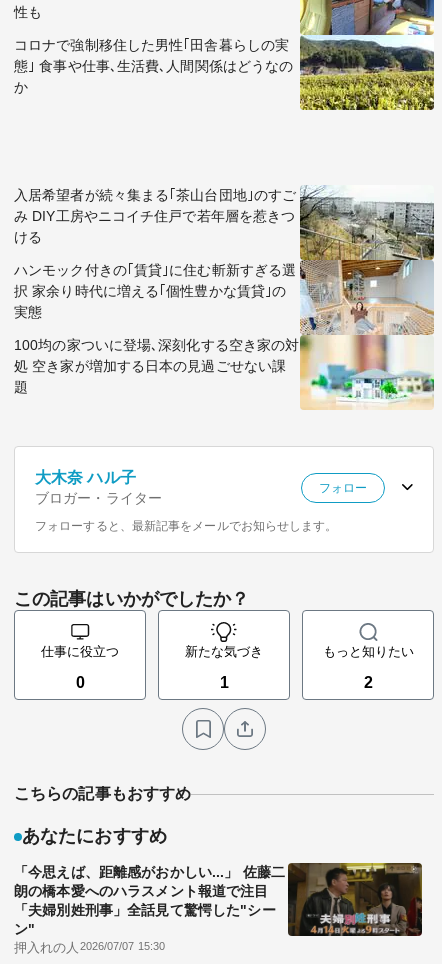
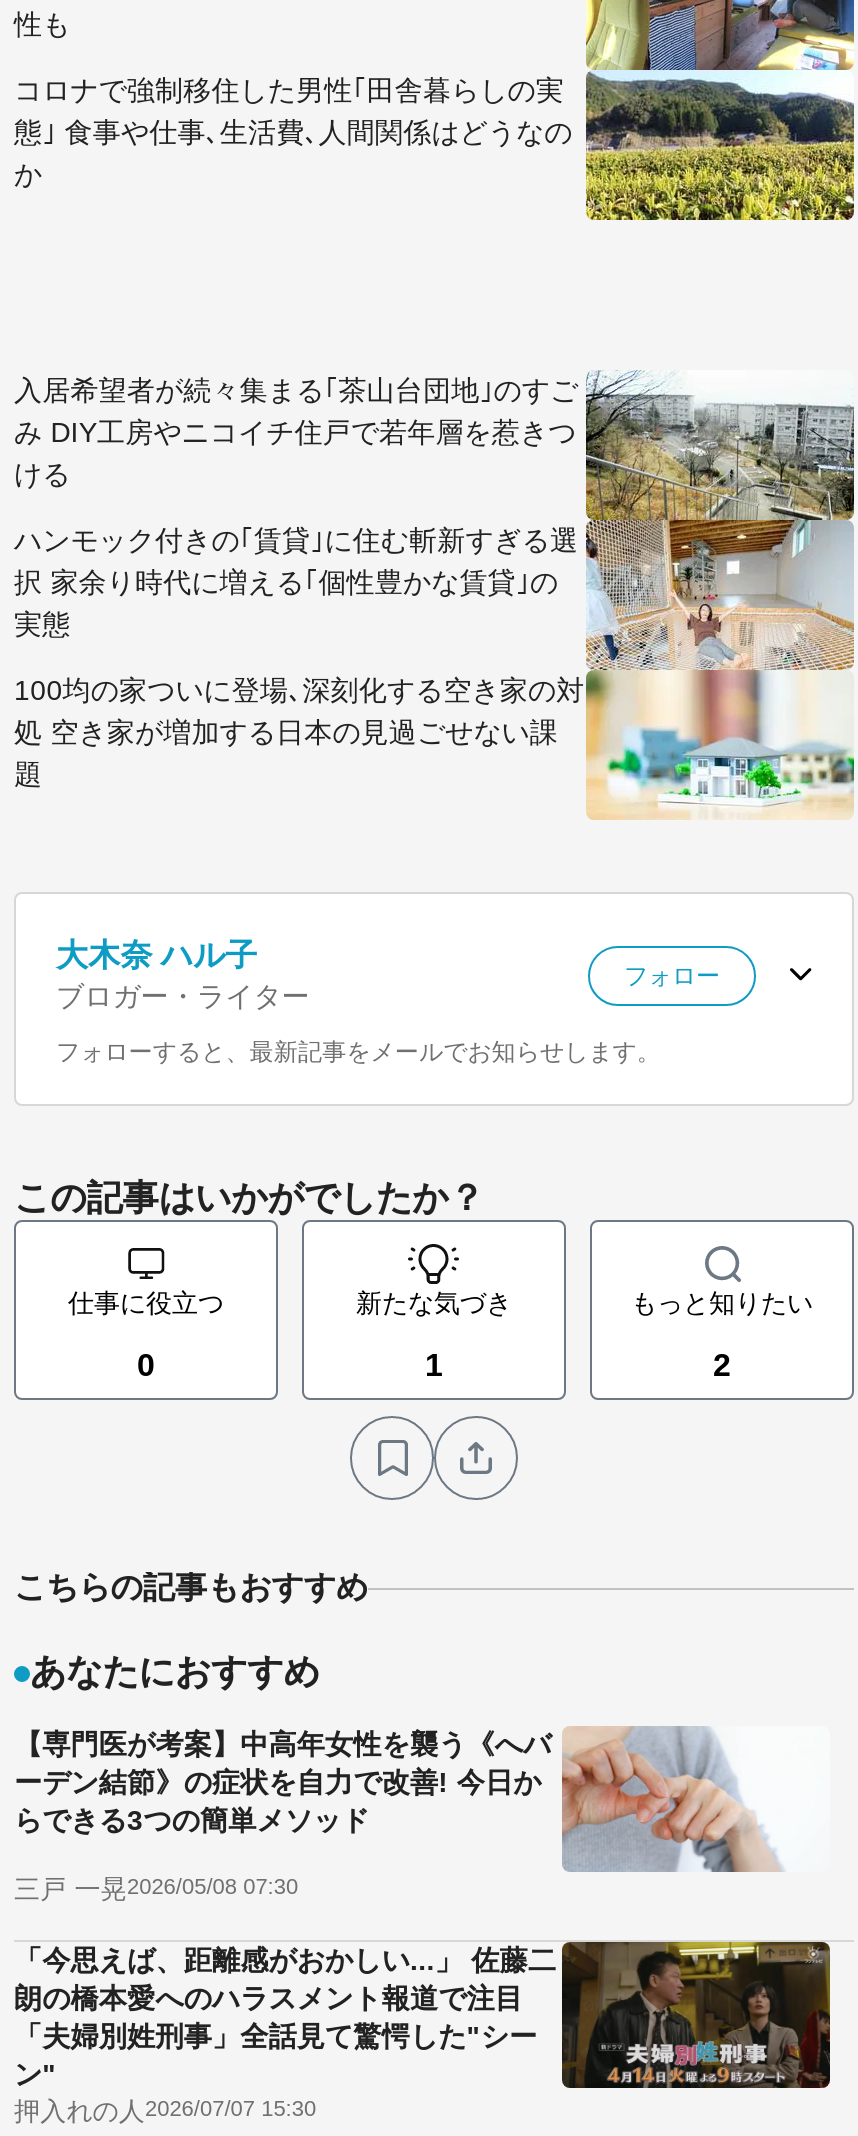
none -> [14,1726,782,1904] [image] | 【専門医が考案】中高年女性を襲う《へバ | ーデン結節》の症状を自力で改善! 今日か | らできる3つの簡単メソッド | 三戸 一晃2026/05/08 07:30

